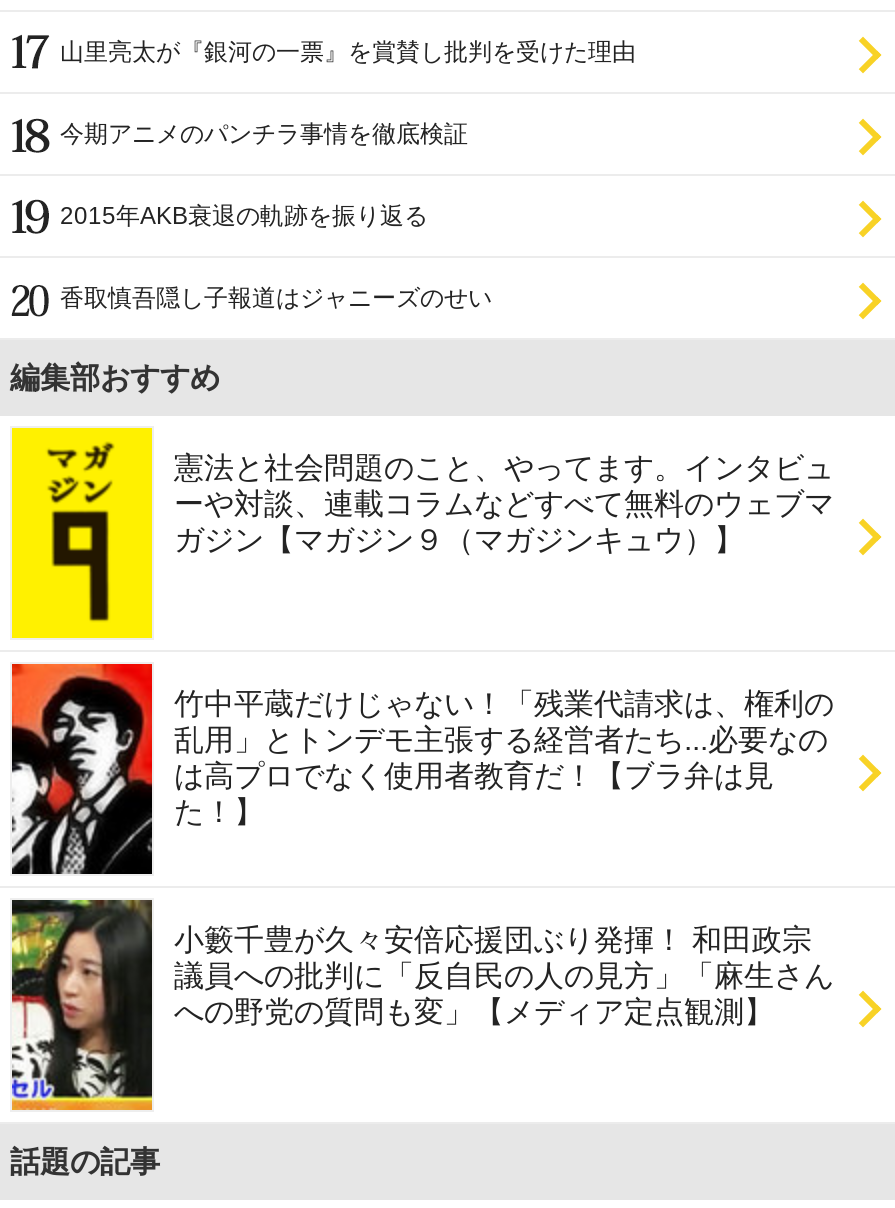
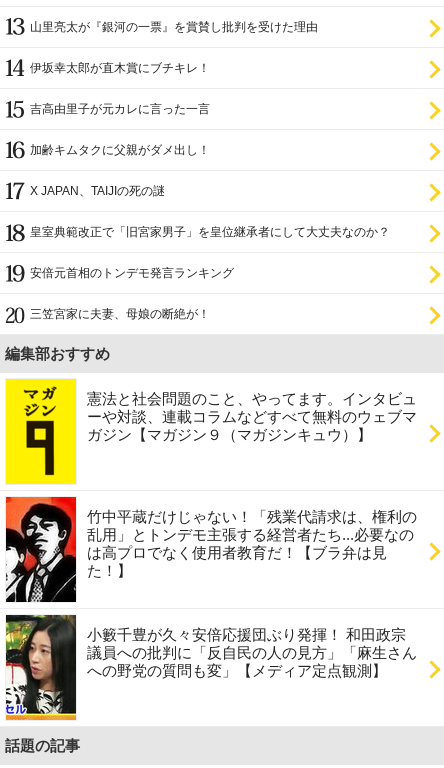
[60,120,492,312] 今期アニメのパンチラ事情を徹底検証 | 2015年AKB衰退の軌跡を振り返る | 香取慎吾隠し子報道はジャニーズのせい -> [30,61,390,321] 伊坂幸太郎が直木賞にブチキレ！ | 吉高由里子が元カレに言った一言 | 加齢キムタクに父親がダメ出し！ | X JAPAN、TAIJIの死の謎 | 皇室典範改正で「旧宮家男子」を皇位継承者にして大丈夫なのか？ | 安倍元首相のトンデモ発言ランキング | 三笠宮家に夫妻、母娘の断絶が！

